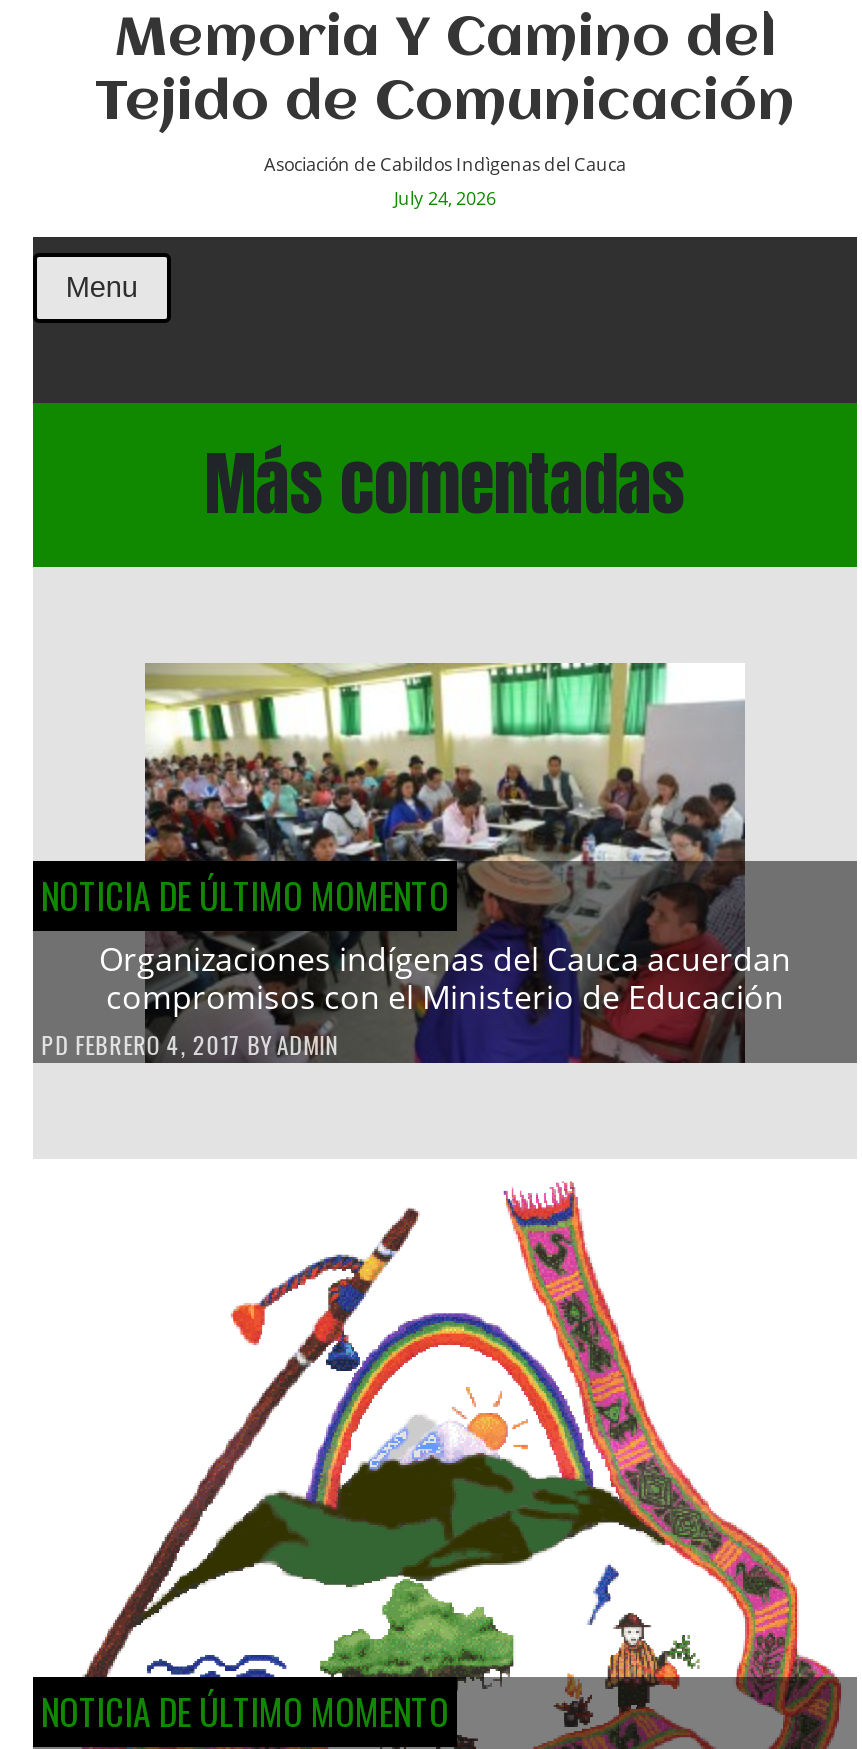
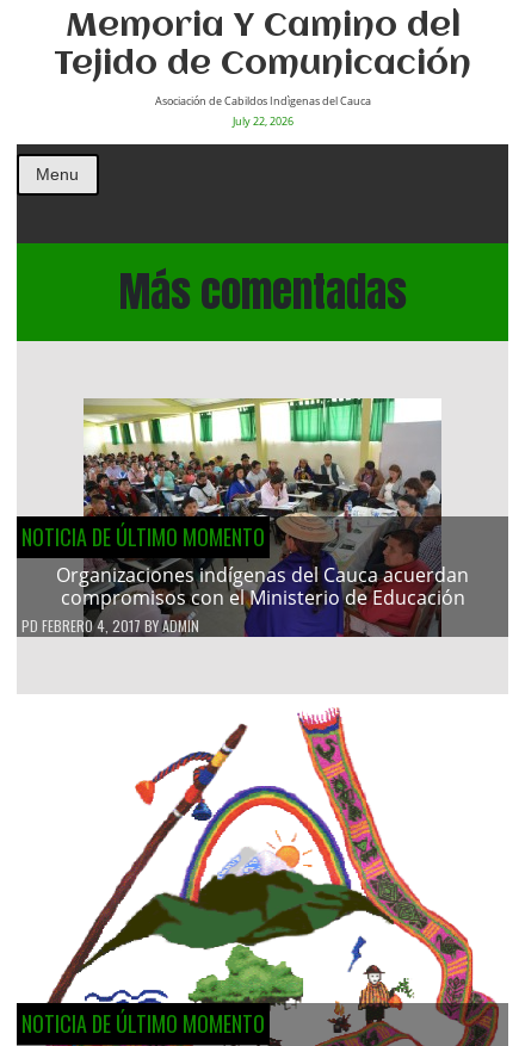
[394,185,496,211] July 24, 2026 -> [232,113,293,129] July 22, 2026

